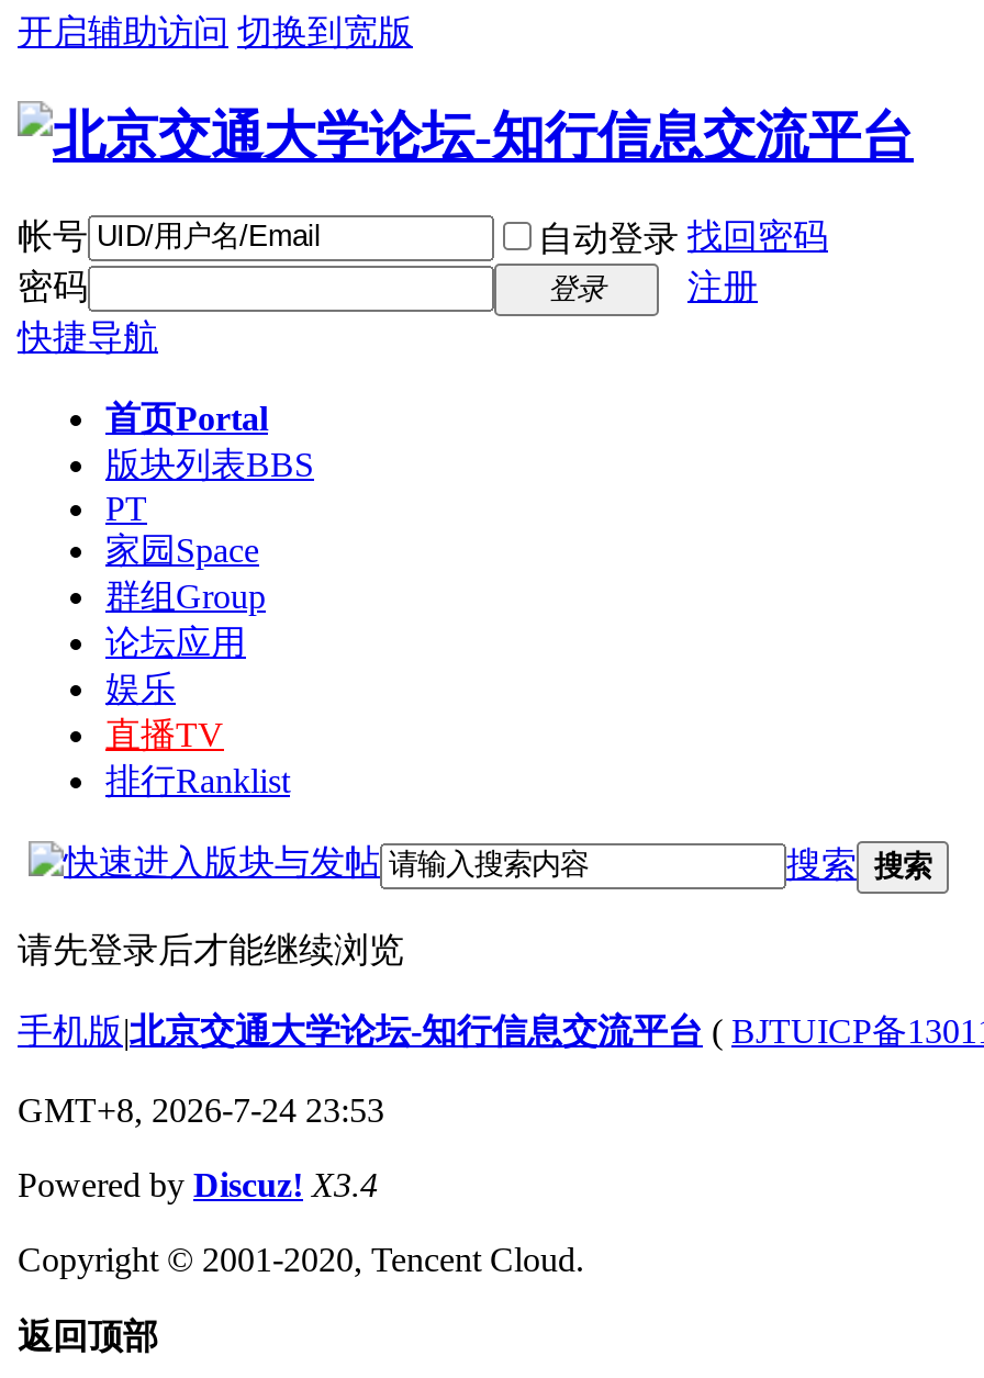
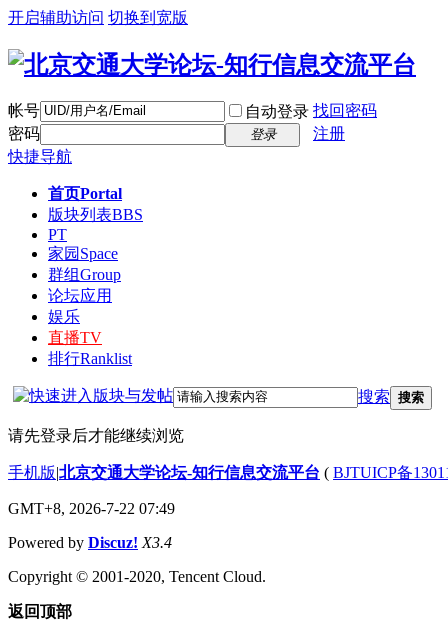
[18,1091,384,1128] GMT+8, 2026-7-24 23:53 -> [8,500,175,517] GMT+8, 2026-7-22 07:49

